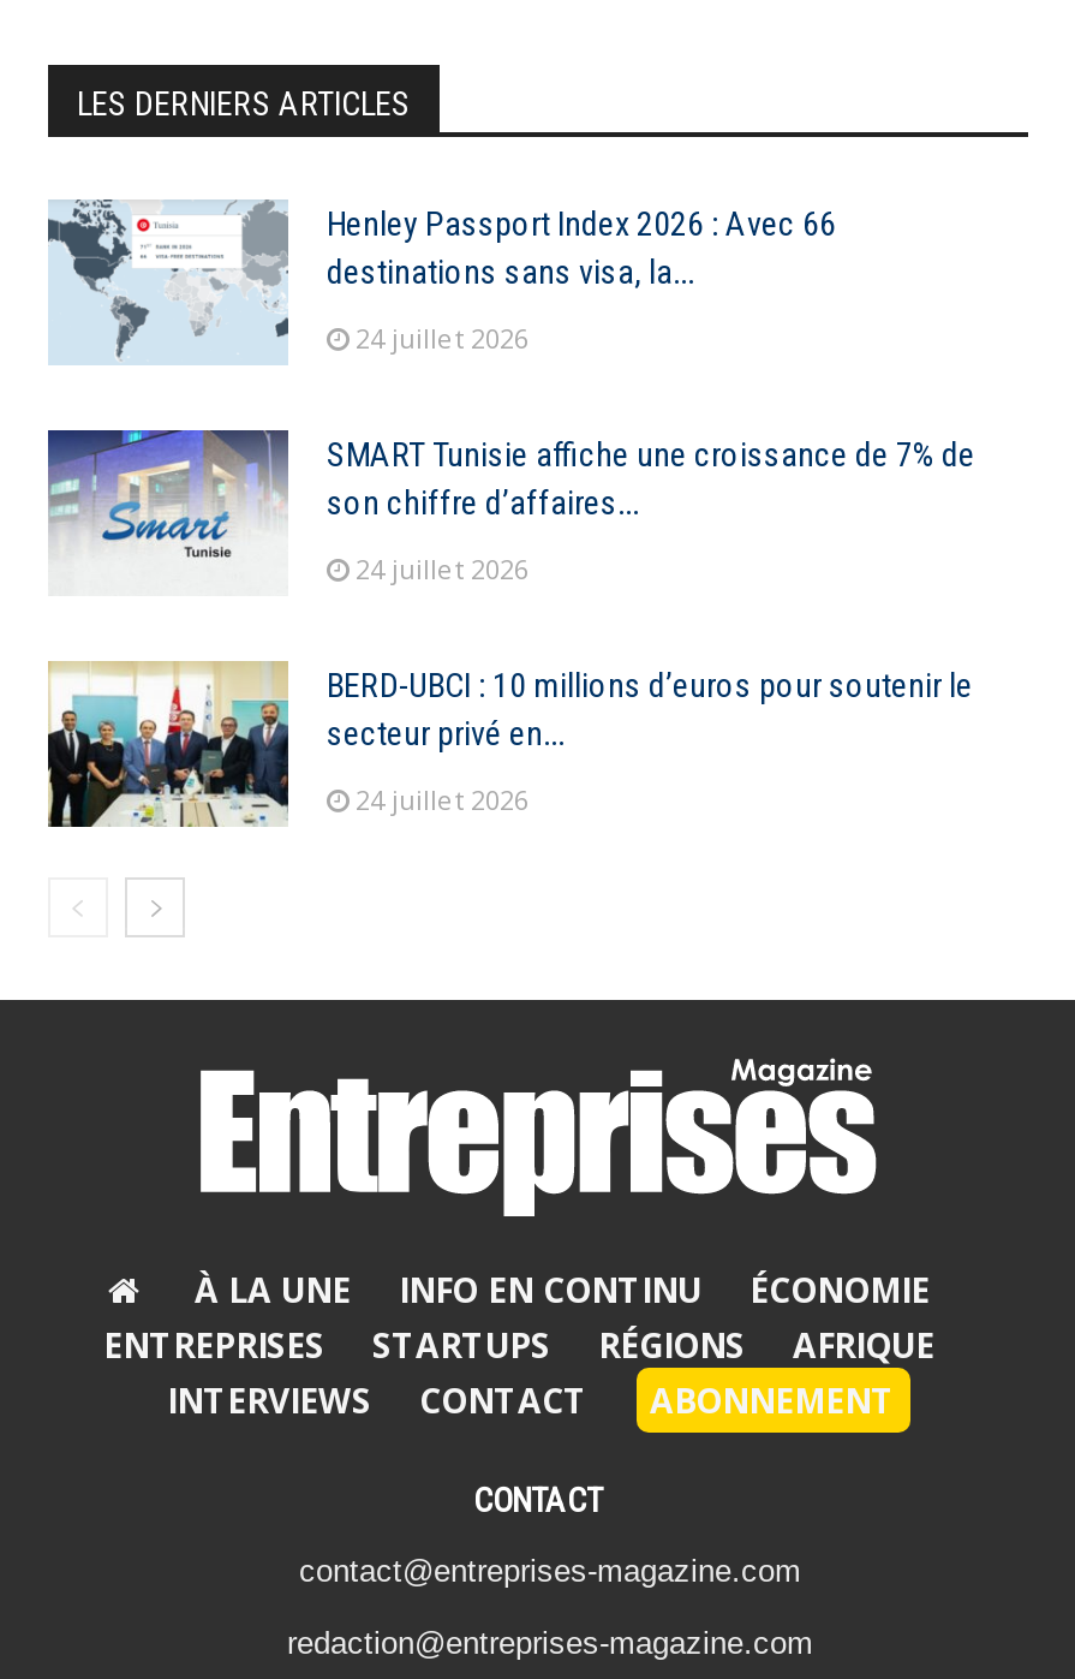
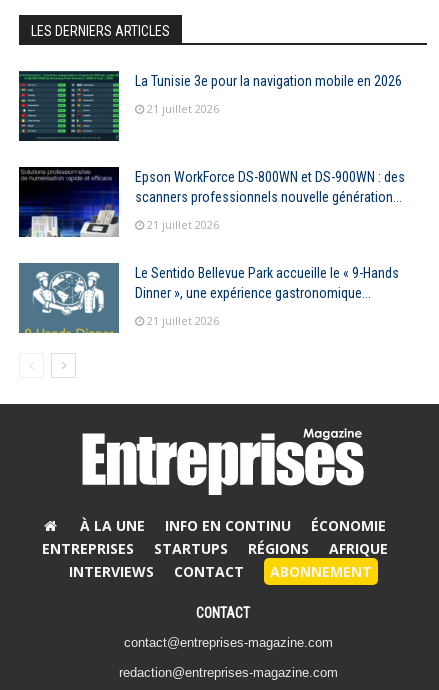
[48,198,836,367] [image] | Henley Passport Index 2026 : Avec 66 | destinations sans visa, la... -> [18,70,402,142] [image] | La Tunisie 3e pour la navigation mobile en 2026
[356,320,528,356] 24 juillet 2026 -> [147,101,219,116] 21 juillet 2026
[46,429,975,597] [image] | SMART Tunisie affiche une croissance de 7% de | son chiffre d’affaires... -> [18,166,405,238] [image] | Epson WorkForce DS-800WN et DS-900WN : des | scanners professionnels nouvelle génération...
[356,550,528,587] 24 juillet 2026 -> [147,217,219,232] 21 juillet 2026
[46,660,973,828] [image] | BERD-UBCI : 10 millions d’euros pour soutenir le | secteur privé en... -> [18,262,399,334] [image] | Le Sentido Bellevue Park accueille le « 9-Hands | Dinner », une expérience gastronomique...
[356,781,528,817] 24 juillet 2026 -> [147,313,219,328] 21 juillet 2026

